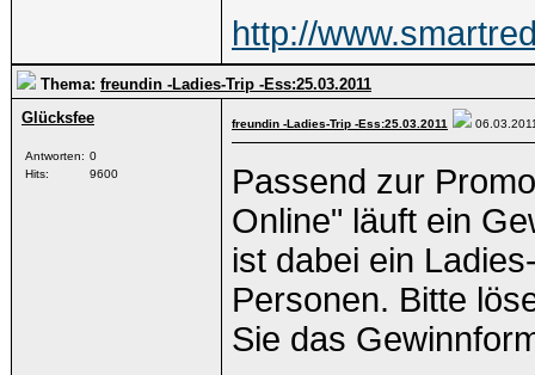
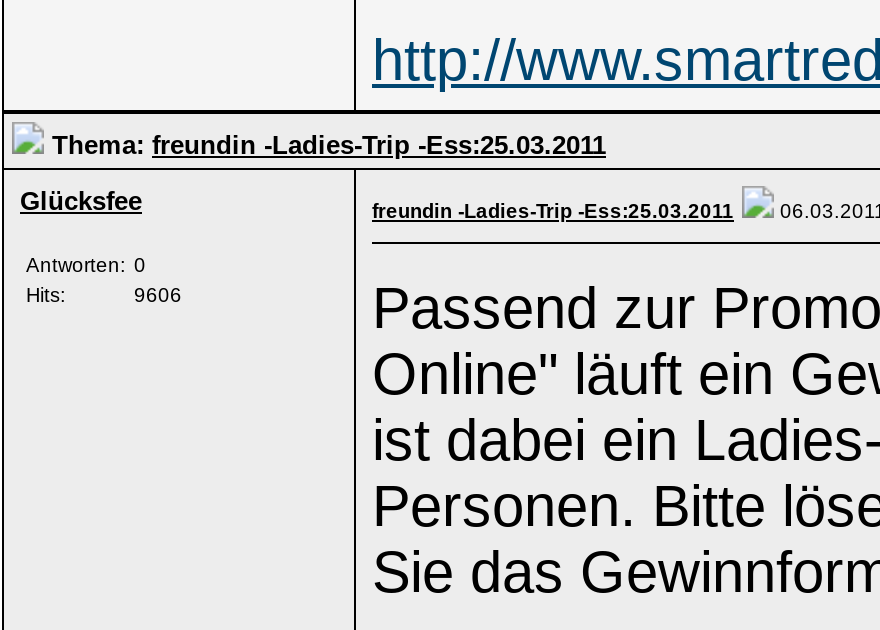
[90,167,118,180] 9600 -> [134,284,182,306] 9606

